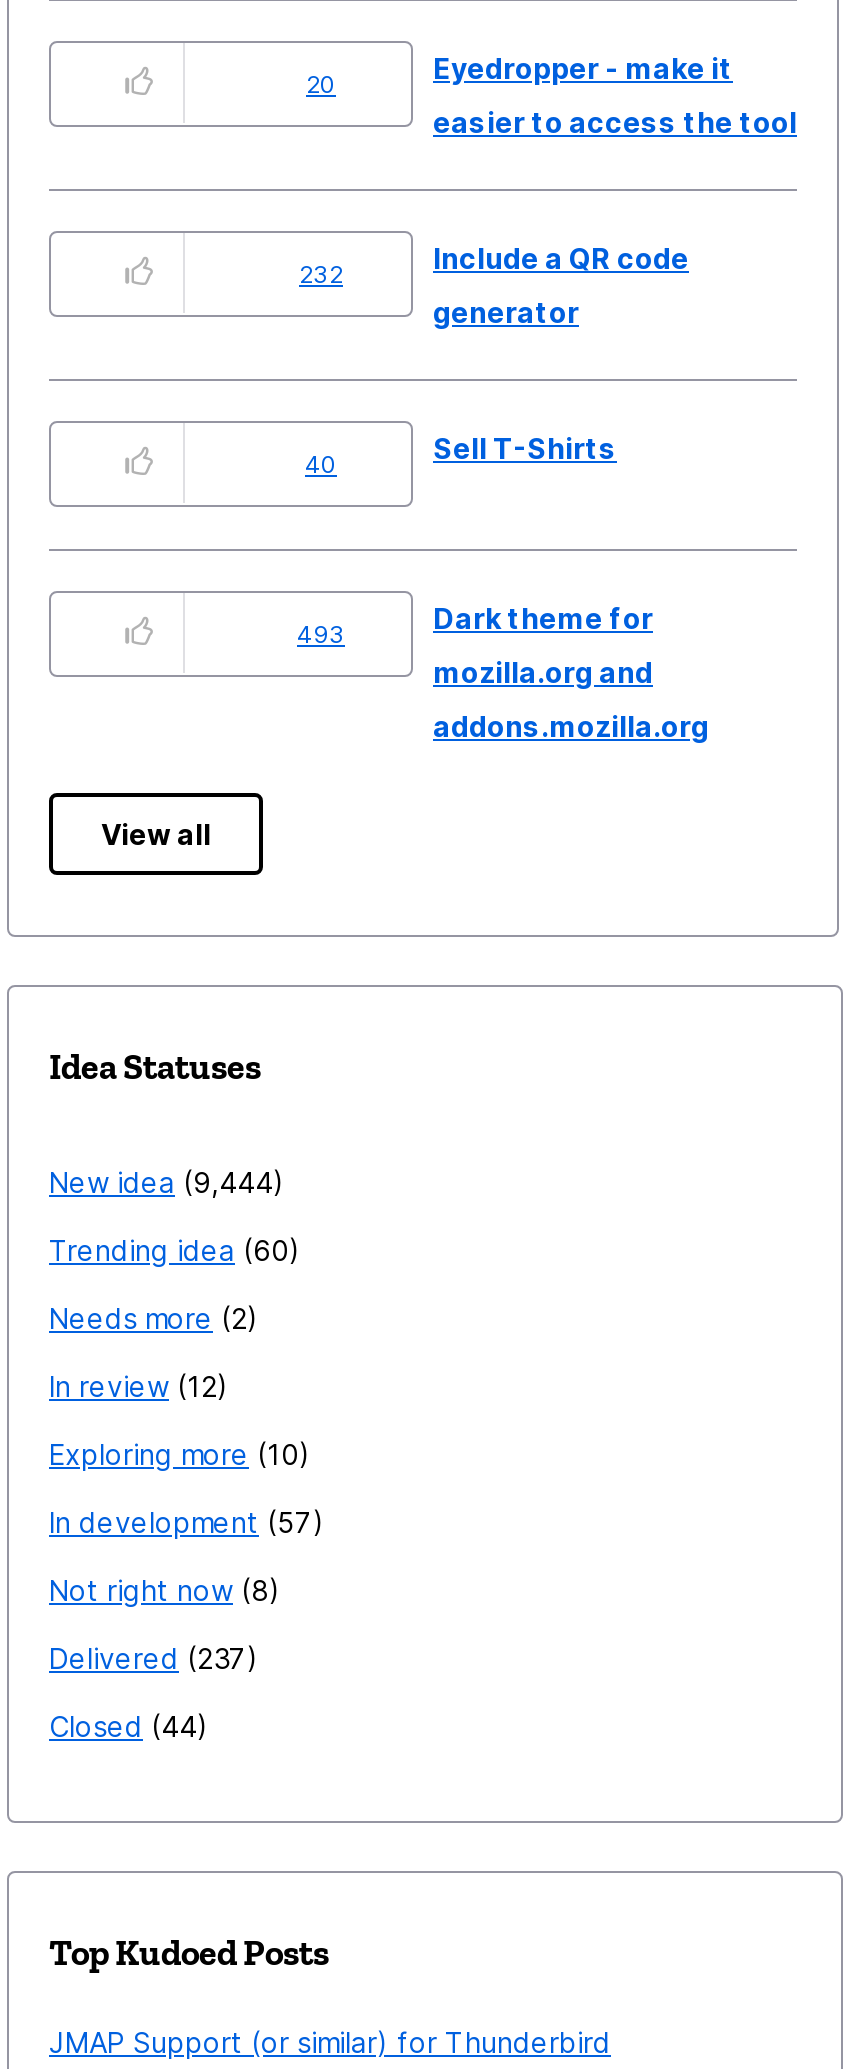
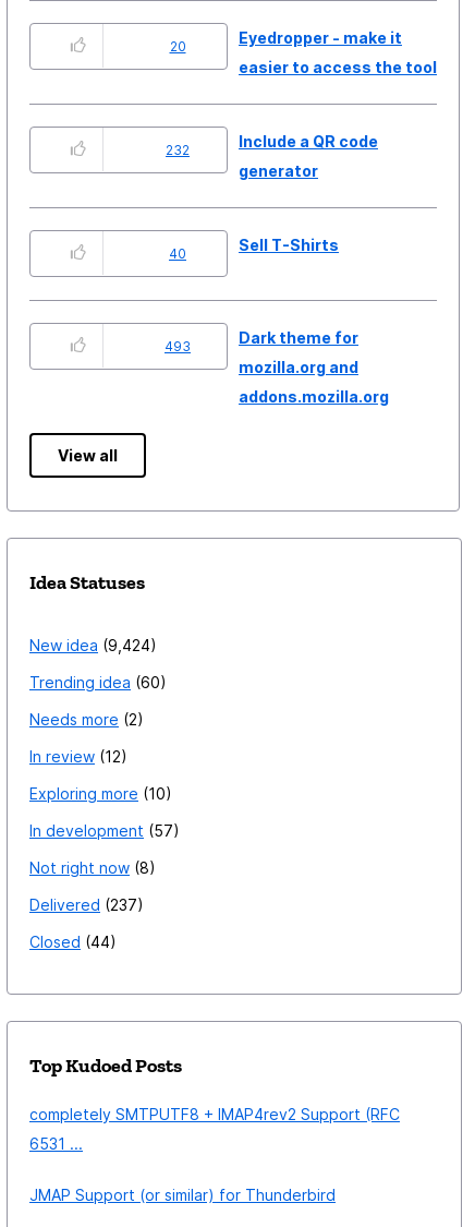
[49,1164,273,1198] New idea 9,444 -> [29,635,150,654] New idea 9,424
none -> [29,1104,400,1152] completely SMTPUTF8 + IMAP4rev2 Support (RFC | 6531 ...

